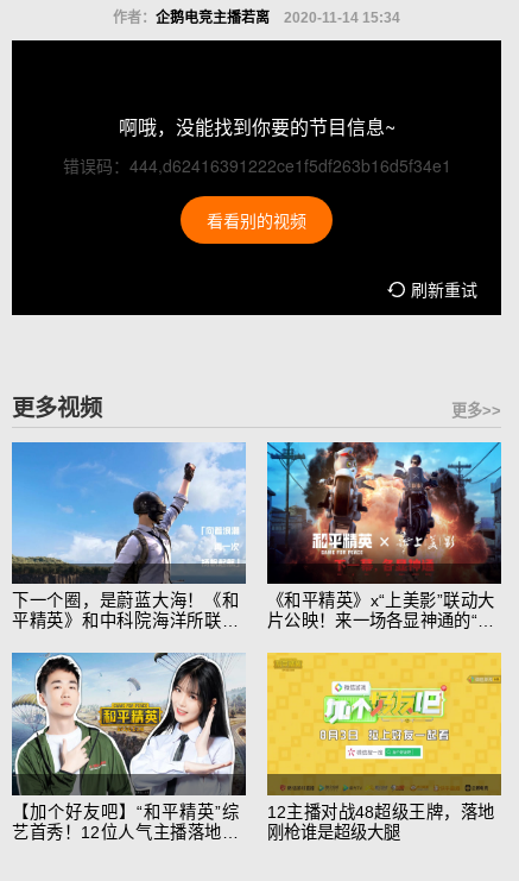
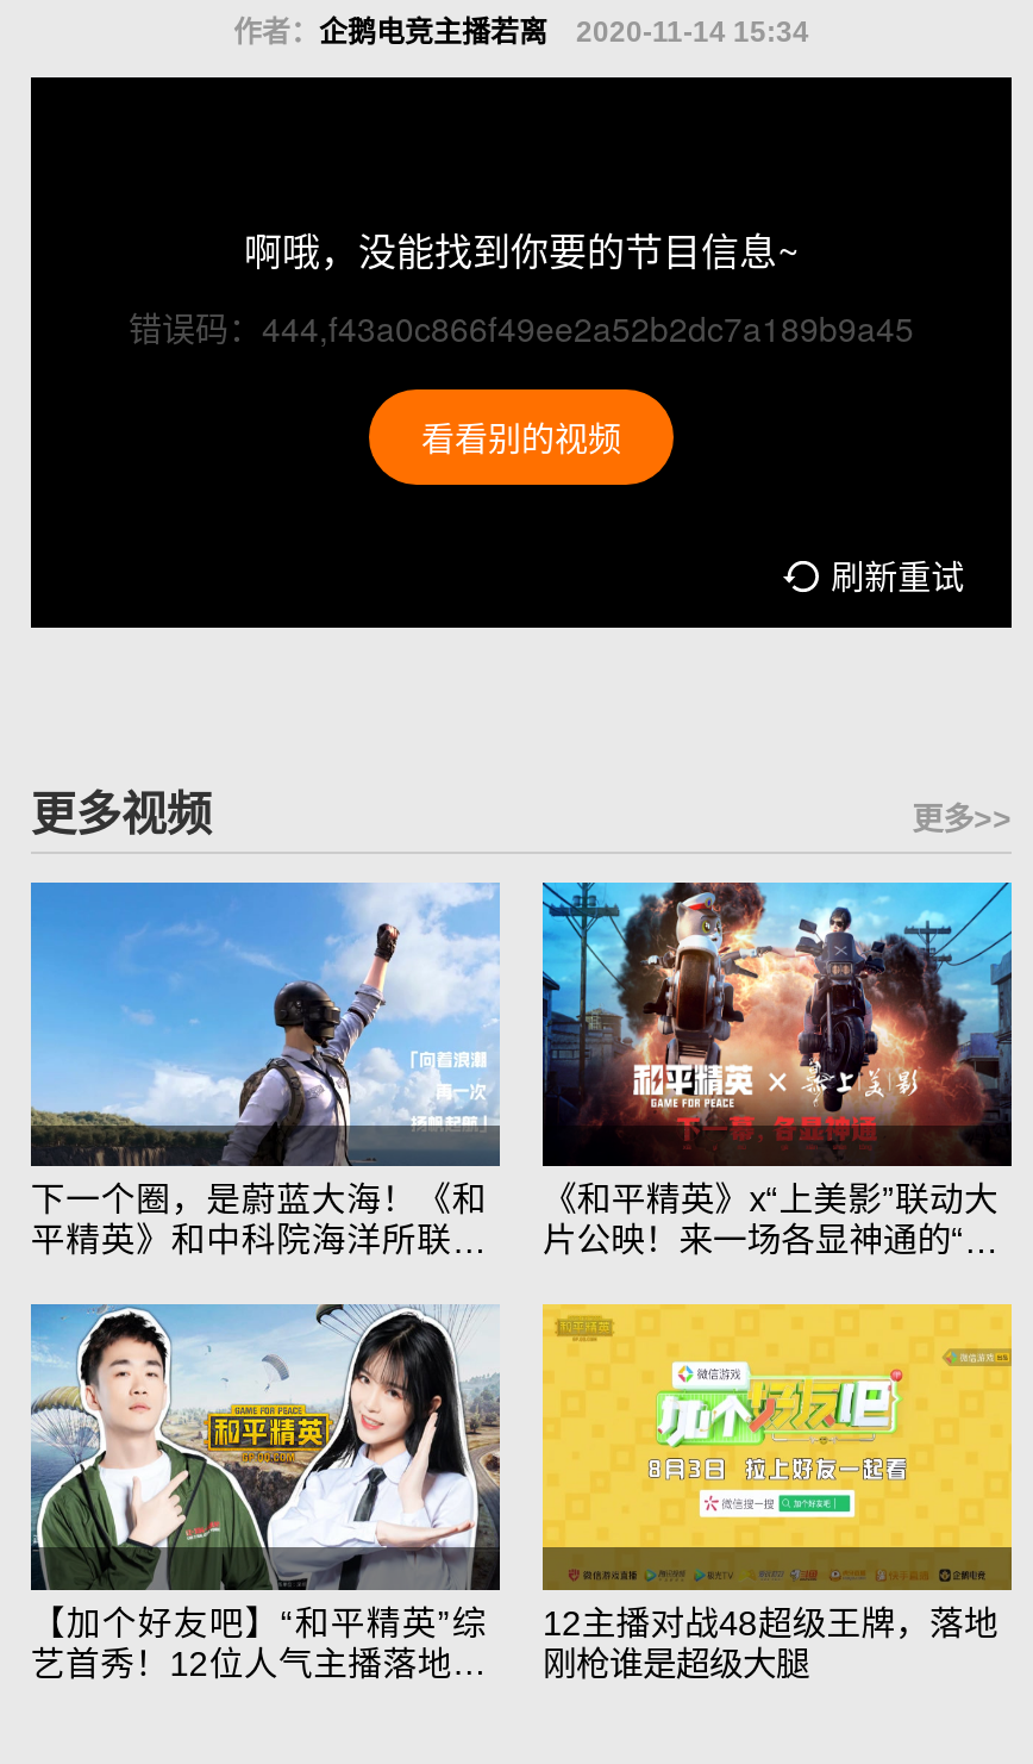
[62,153,451,177] 错误码：444,d62416391222ce1f5df263b16d5f34e1 -> [129,303,914,350] 错误码：444,f43a0c866f49ee2a52b2dc7a189b9a45

